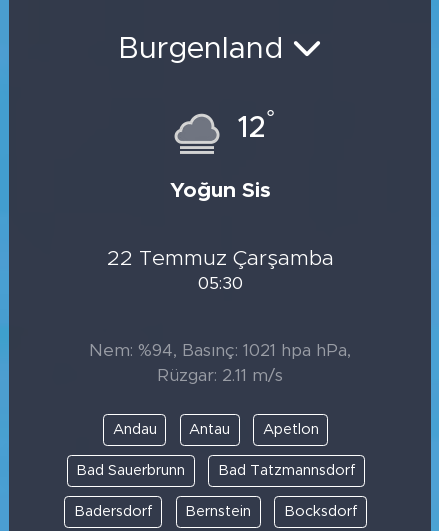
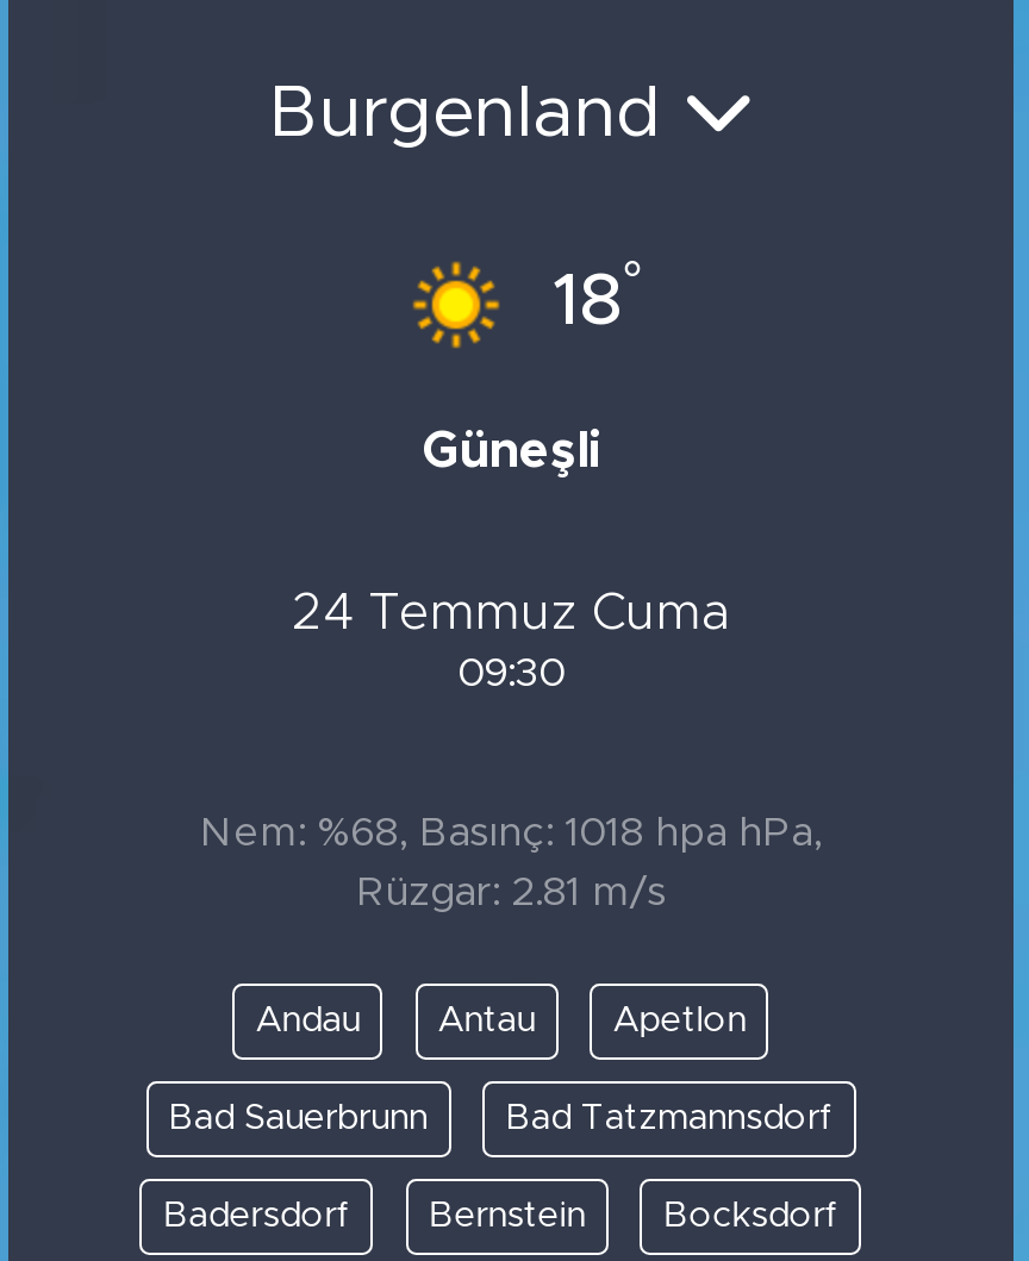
[173,107,275,155] [image] | 12° -> [401,254,643,364] [image] | 18°
[169,180,270,201] Yoğun Sis -> [422,426,600,476] Güneşli
[106,247,333,291] 22 Temmuz Çarşamba | 05:30 -> [292,587,730,692] 24 Temmuz Cuma | 09:30
[89,342,351,359] Nem: %94, Basınç: 1021 hpa hPa, -> [200,812,822,853] Nem: %68, Basınç: 1018 hpa hPa,
[157,367,283,384] Rüzgar: 2.11 m/s -> [356,872,666,912] Rüzgar: 2.81 m/s

